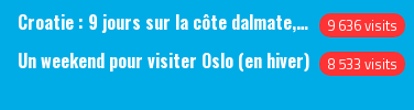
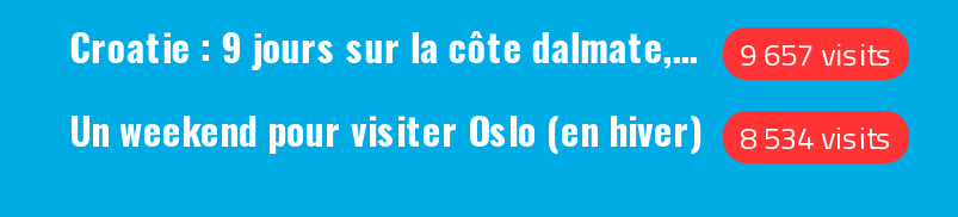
[327,14,398,36] 9 636 visits -> [740,29,893,76] 9 657 visits
[18,47,397,74] Un weekend pour visiter Oslo (en hiver) 8 533 visits -> [69,101,892,160] Un weekend pour visiter Oslo (en hiver) 8 534 visits

